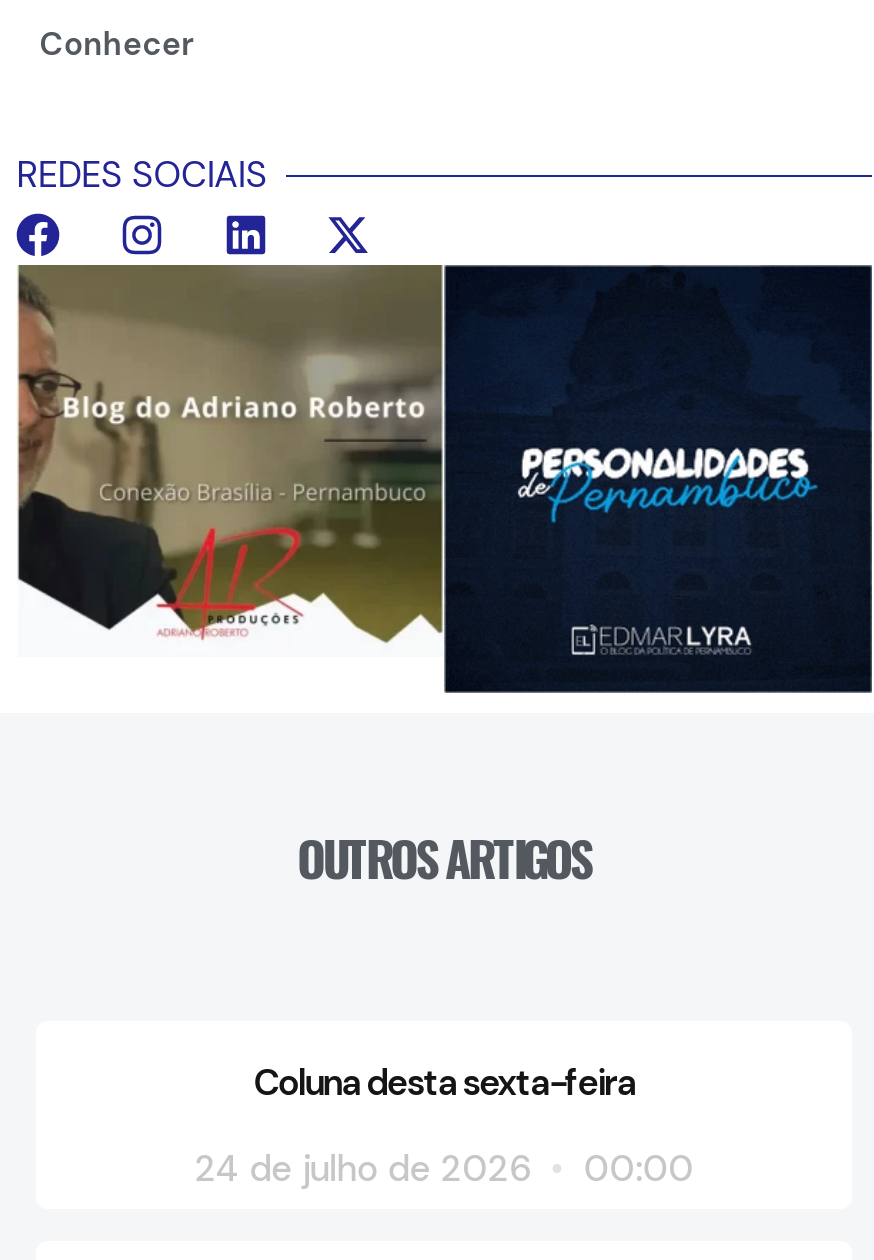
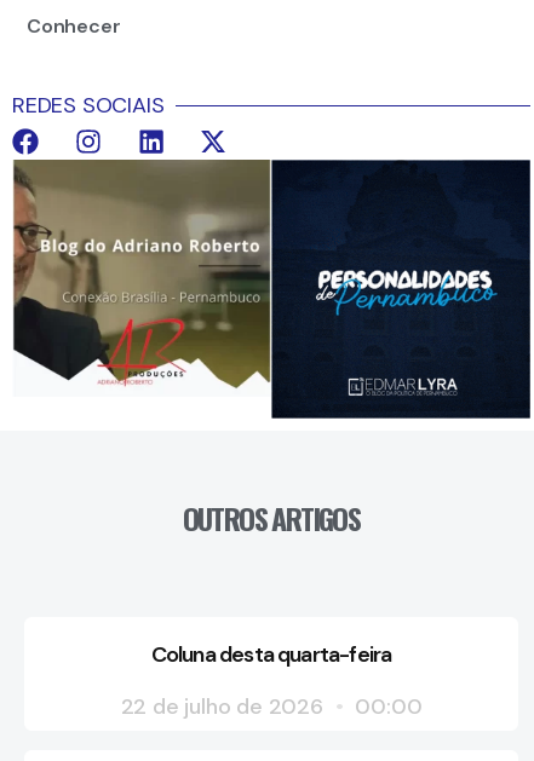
[253,1058,635,1106] Coluna desta sexta-feira -> [151,640,392,669] Coluna desta quarta-feira
[194,1144,694,1192] 24 de julho de 2026 00:00 -> [121,692,422,721] 22 de julho de 2026 00:00

